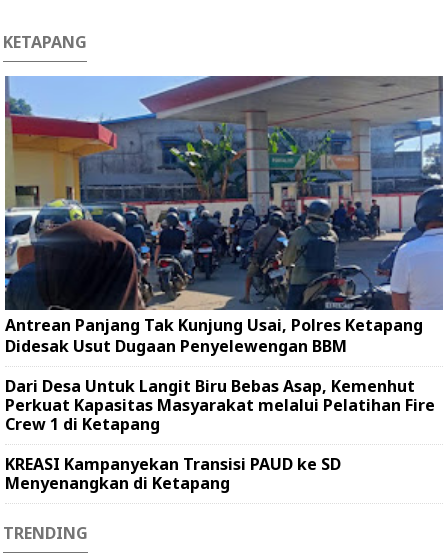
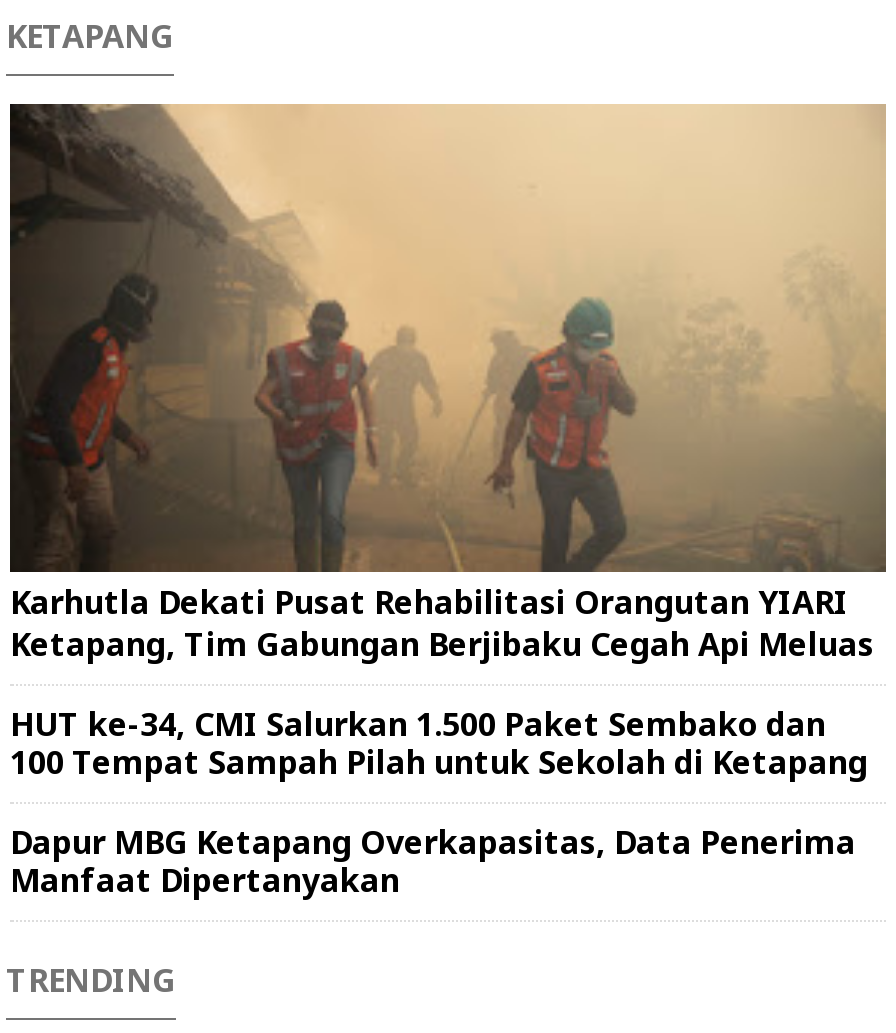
[4,75,444,357] [image] | Antrean Panjang Tak Kunjung Usai, Polres Ketapang | Didesak Usut Dugaan Penyelewengan BBM -> [8,101,888,666] [image] | Karhutla Dekati Pusat Rehabilitasi Orangutan YIARI | Ketapang, Tim Gabungan Berjibaku Cegah Api Meluas
[5,375,435,435] Dari Desa Untuk Langit Biru Bebas Asap, Kemenhut | Perkuat Kapasitas Masyarakat melalui Pelatihan Fire | Crew 1 di Ketapang -> [10,702,868,784] HUT ke-34, CMI Salurkan 1.500 Paket Sembako dan | 100 Tempat Sampah Pilah untuk Sekolah di Ketapang
[5,453,341,494] KREASI Kampanyekan Transisi PAUD ke SD | Menyenangkan di Ketapang -> [10,820,856,902] Dapur MBG Ketapang Overkapasitas, Data Penerima | Manfaat Dipertanyakan

